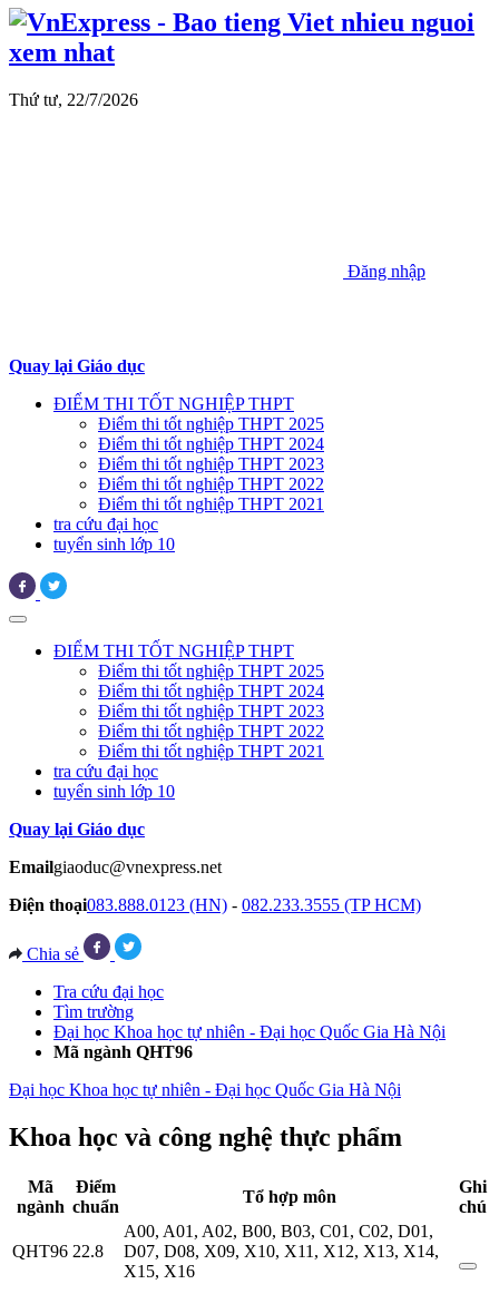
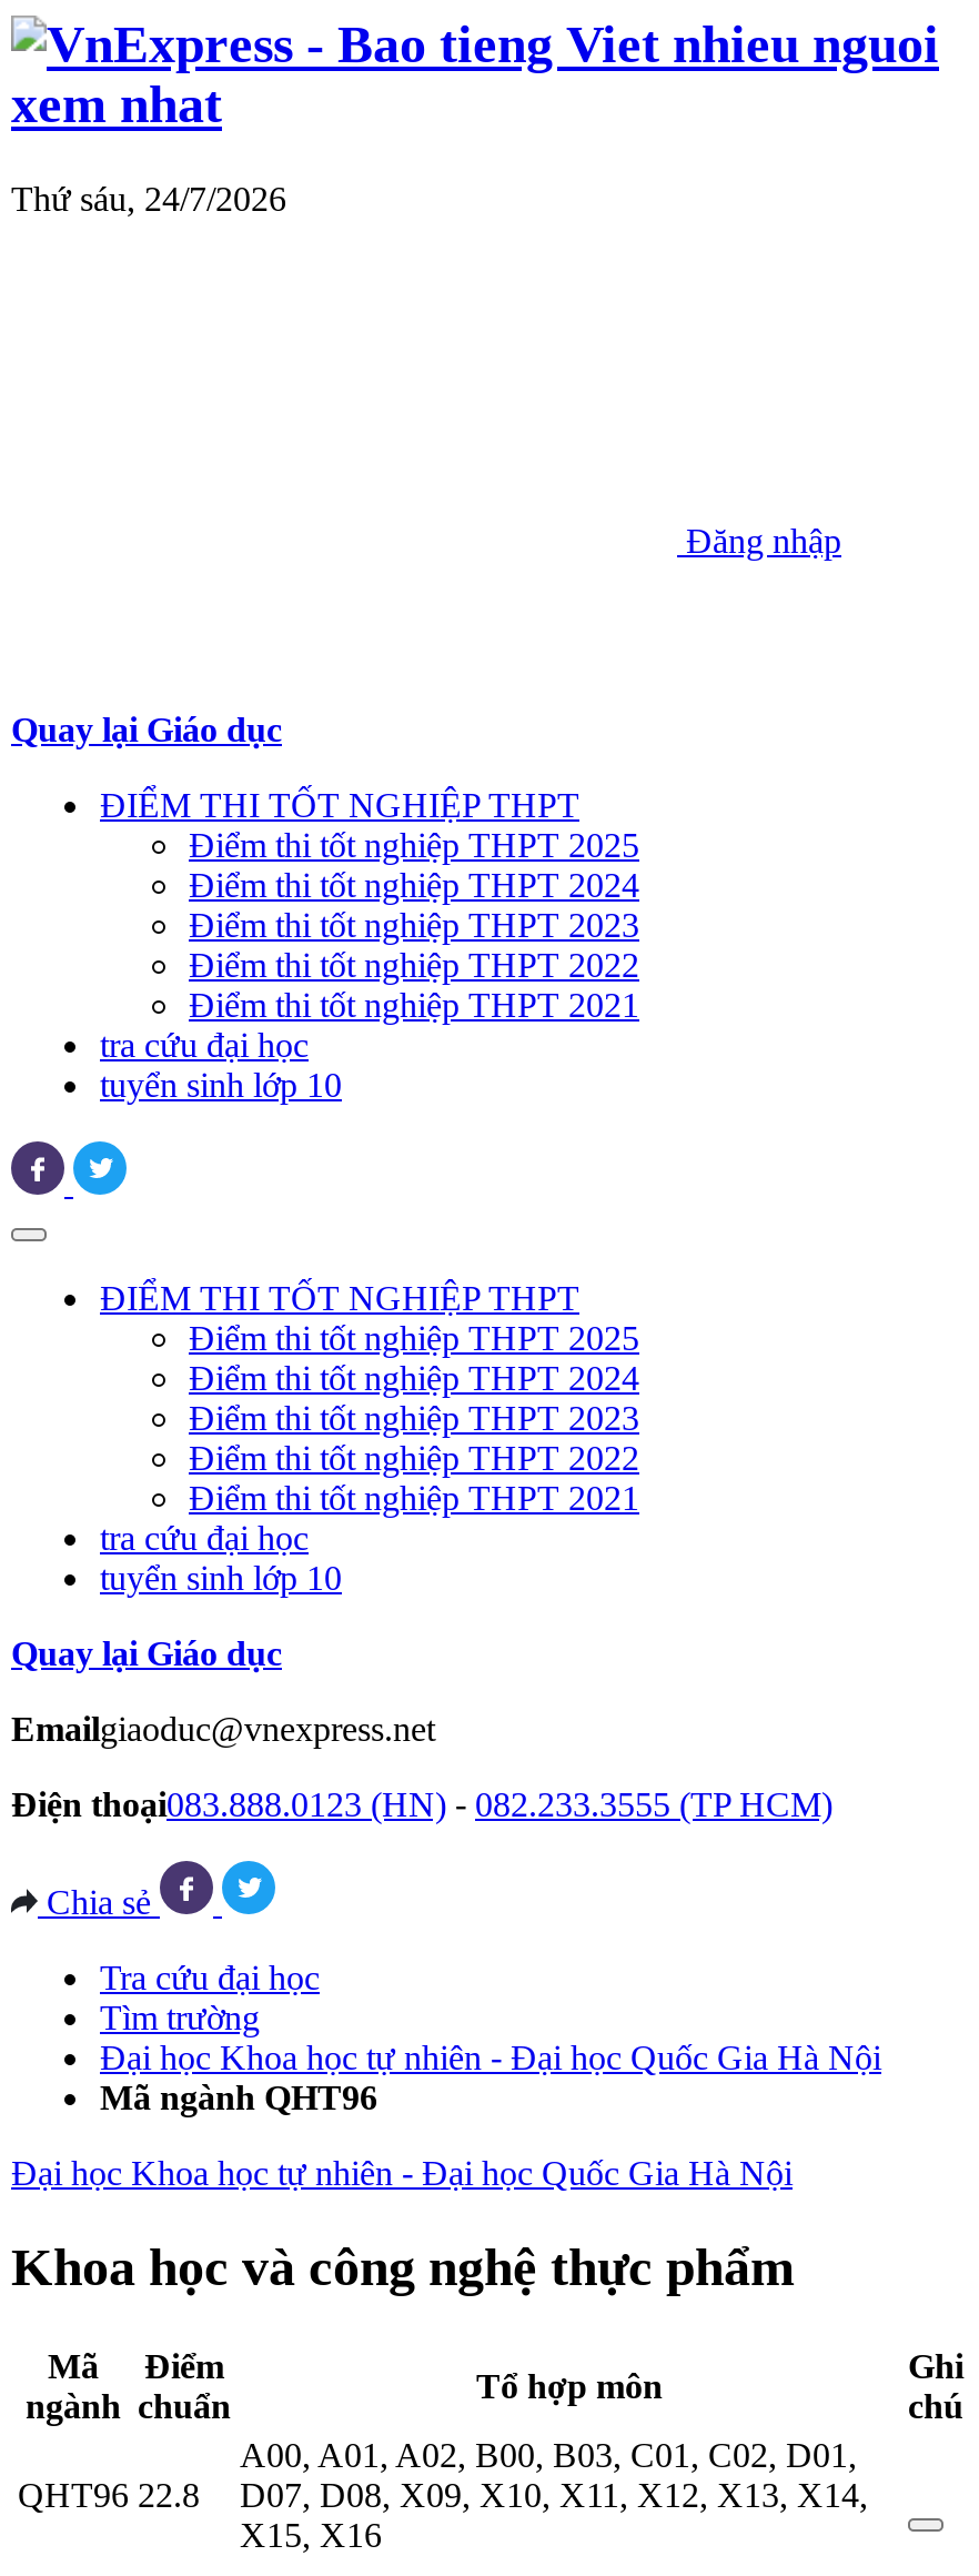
[9,90,138,109] Thứ tư, 22/7/2026 -> [11,179,286,217] Thứ sáu, 24/7/2026

